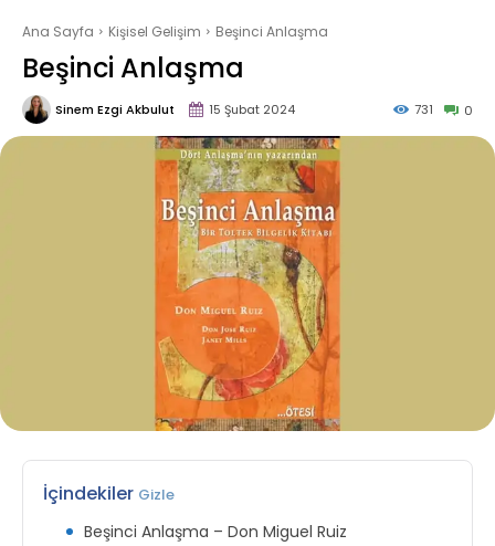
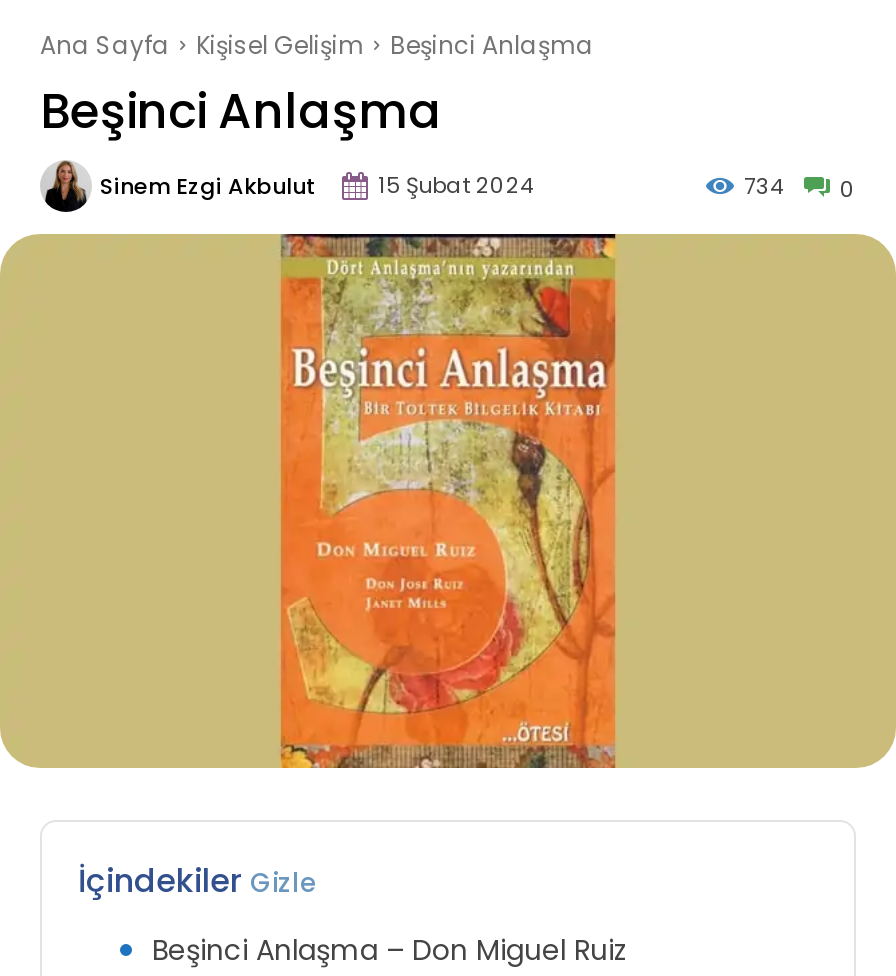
[414,101,473,120] 731 0 -> [744,170,856,205] 734 0

